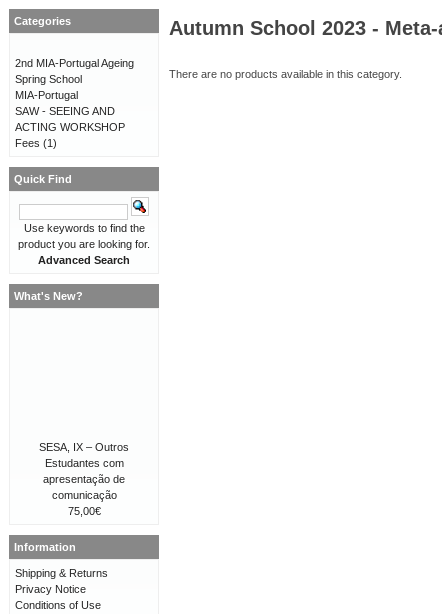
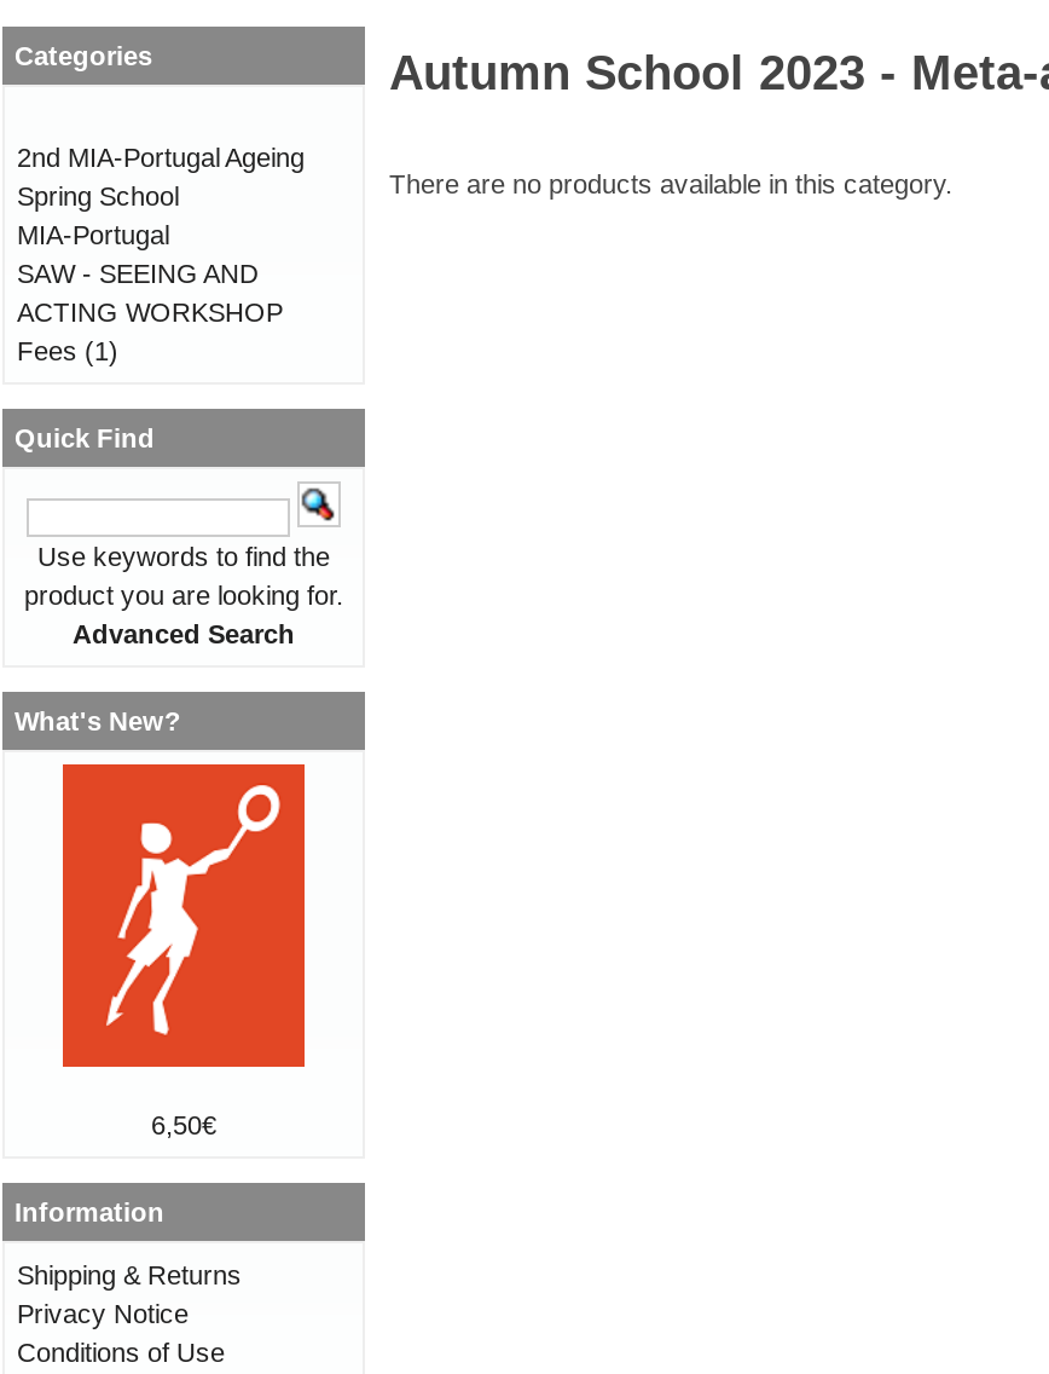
none -> [60,762,307,939] [image]
[39,441,129,517] SESA, IX – Outros | Estudantes com | apresentação de | comunicação | 75,00€ -> [151,1110,216,1139] 6,50€

